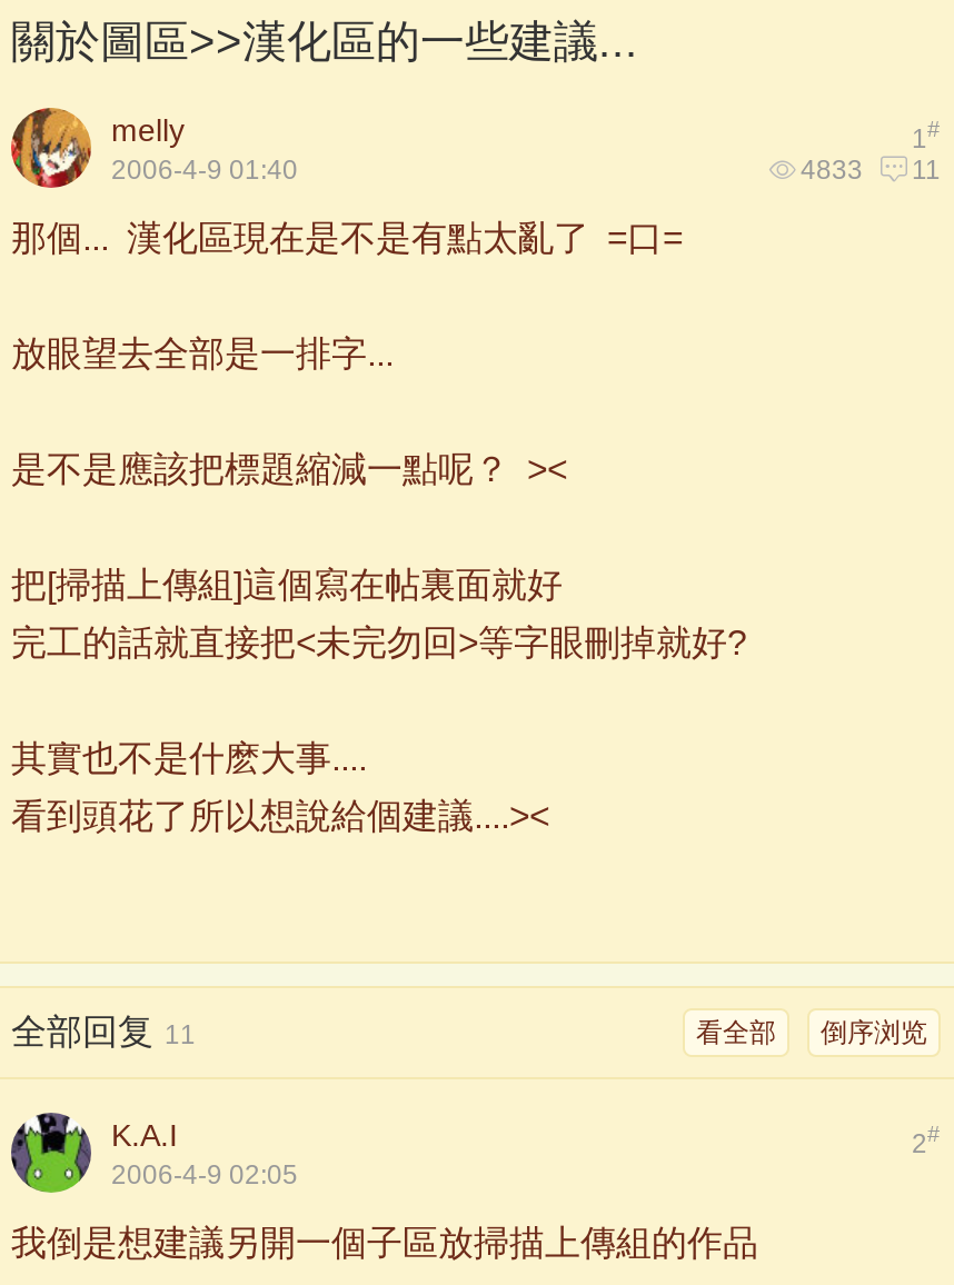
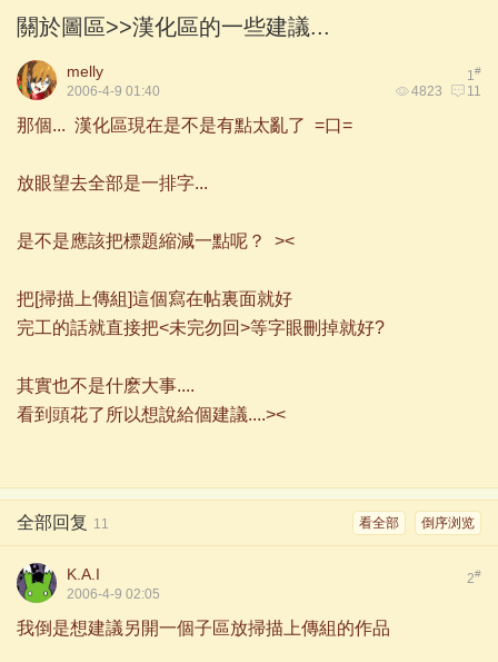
[801,155,941,186] 4833 11 -> [411,83,481,99] 4823 11

